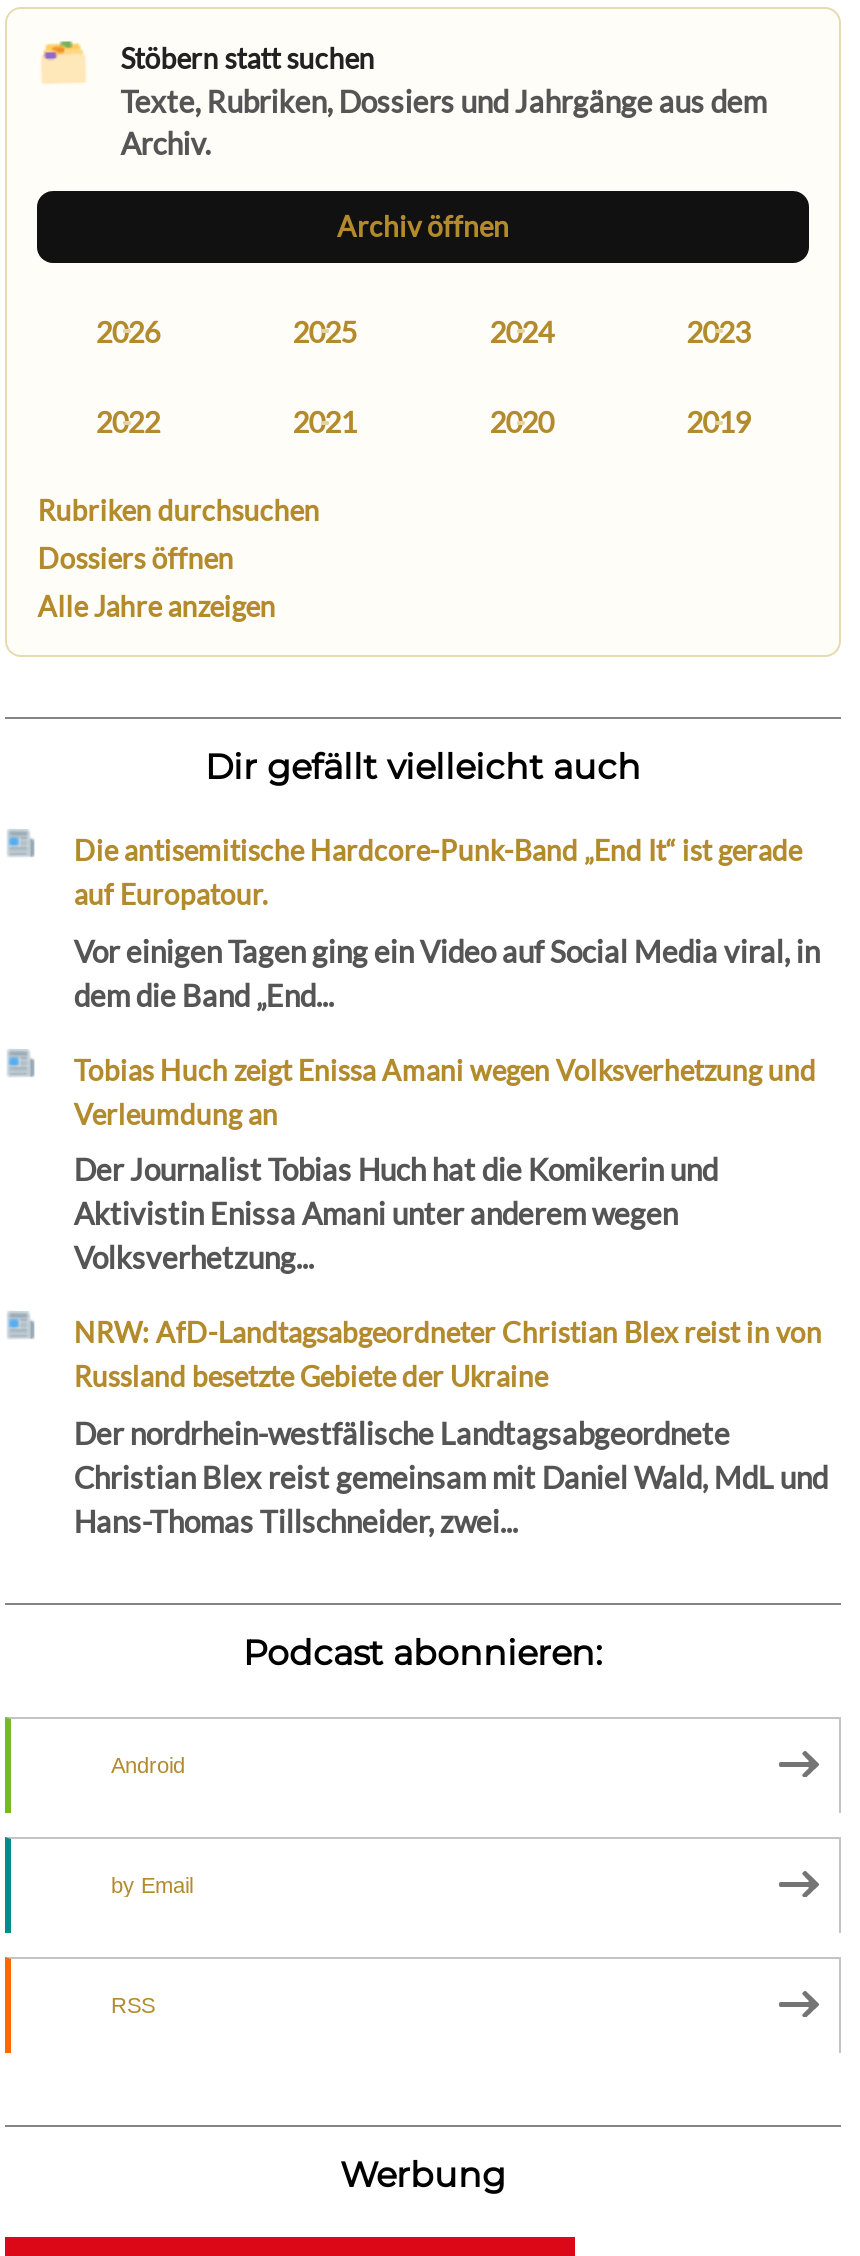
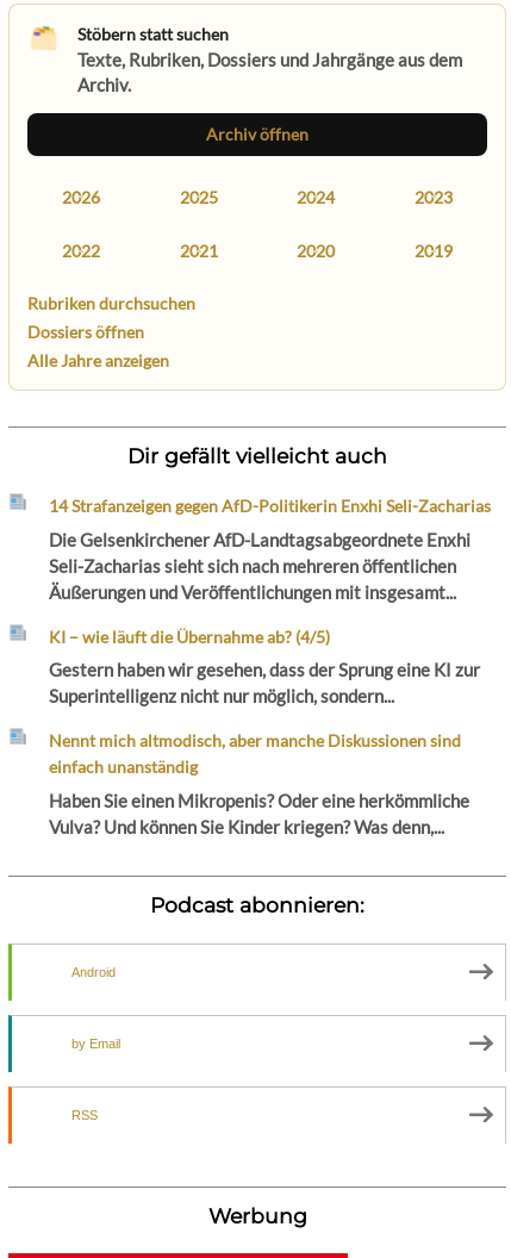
[74,833,802,911] Die antisemitische Hardcore-Punk-Band „End It“ ist gerade | auf Europatour. -> [49,496,491,516] 14 Strafanzeigen gegen AfD-Politikerin Enxhi Seli-Zacharias
[74,933,820,1013] Vor einigen Tagen ging ein Video auf Social Media viral, in | dem die Band „End... -> [49,529,471,603] Die Gelsenkirchener AfD-Landtagsabgeordnete Enxhi | Seli-Zacharias sieht sich nach mehreren öffentlichen | Äußerungen und Veröffentlichungen mit insgesamt...
[74,1053,816,1131] Tobias Huch zeigt Enissa Amani wegen Volksverhetzung und | Verleumdung an -> [49,626,330,647] KI – wie läuft die Übernahme ab? (4/5)
[74,1152,718,1276] Der Journalist Tobias Huch hat die Komikerin und | Aktivistin Enissa Amani unter anderem wegen | Volksverhetzung... -> [49,659,481,707] Gestern haben wir gesehen, dass der Sprung eine KI zur | Superintelligenz nicht nur möglich, sondern...
[74,1316,822,1394] NRW: AfD-Landtagsabgeordneter Christian Blex reist in von | Russland besetzte Gebiete der Ukraine -> [49,731,461,777] Nennt mich altmodisch, aber manche Diskussionen sind | einfach unanständig
[74,1415,828,1539] Der nordrhein-westfälische Landtagsabgeordnete | Christian Blex reist gemeinsam mit Daniel Wald, MdL und | Hans-Thomas Tillschneider, zwei... -> [49,790,470,837] Haben Sie einen Mikropenis? Oder eine herkömmliche | Vulva? Und können Sie Kinder kriegen? Was denn,...

